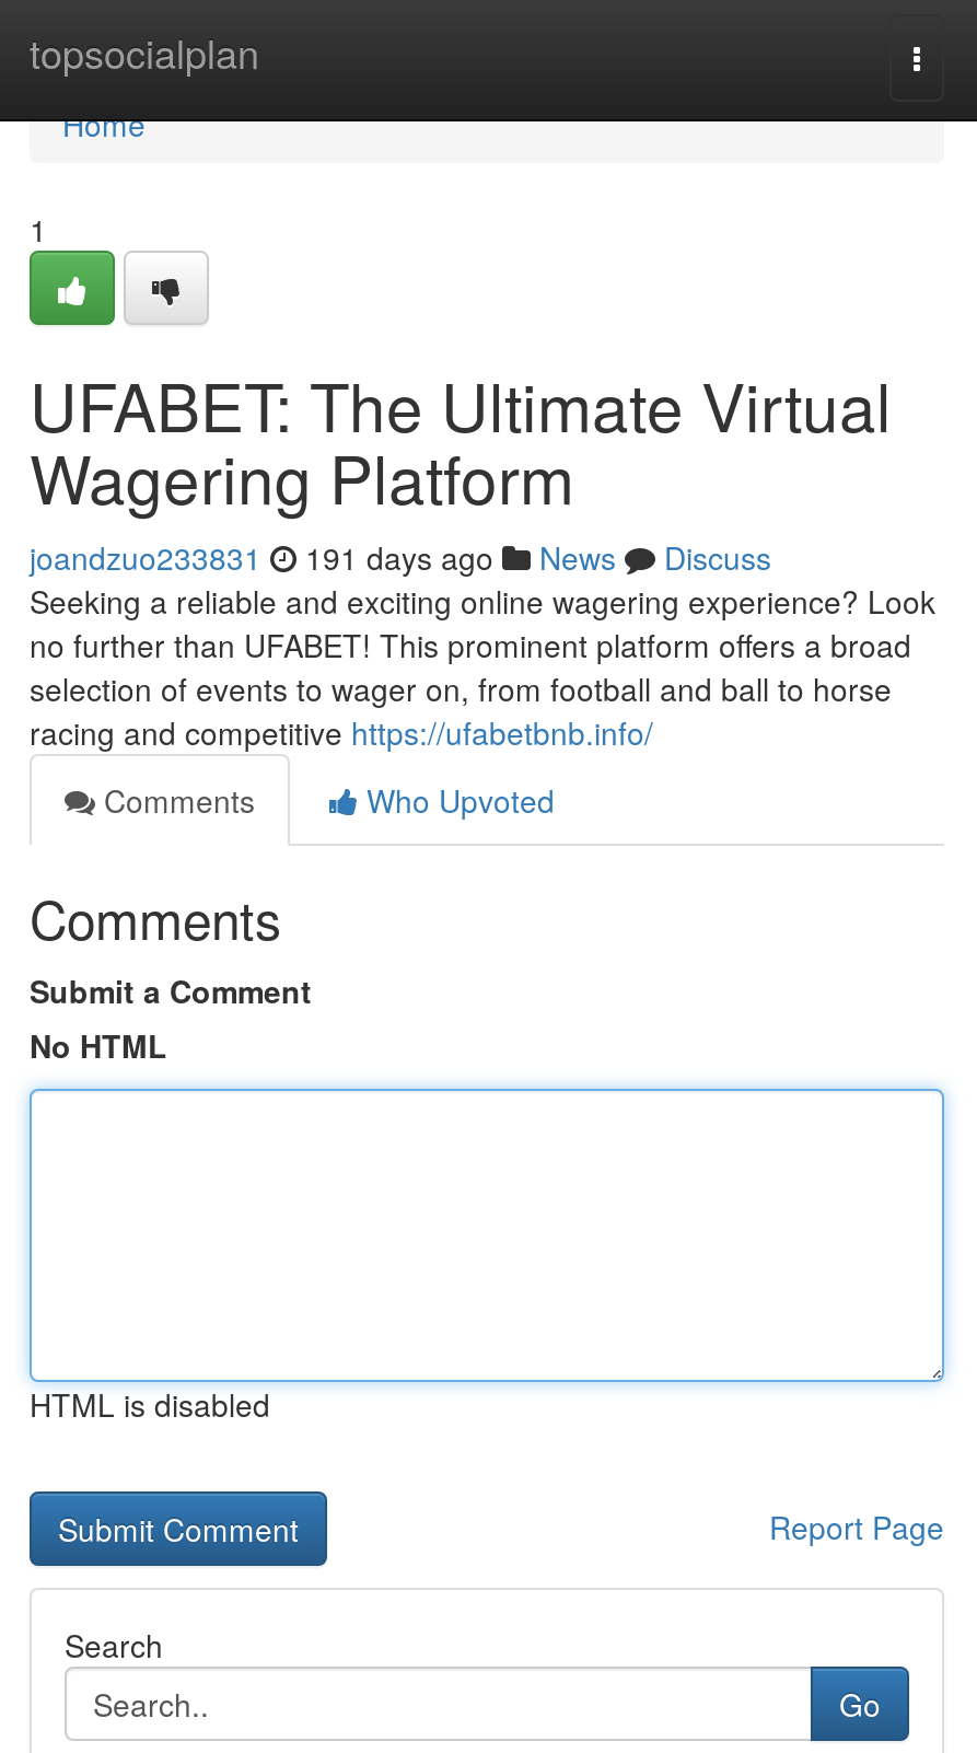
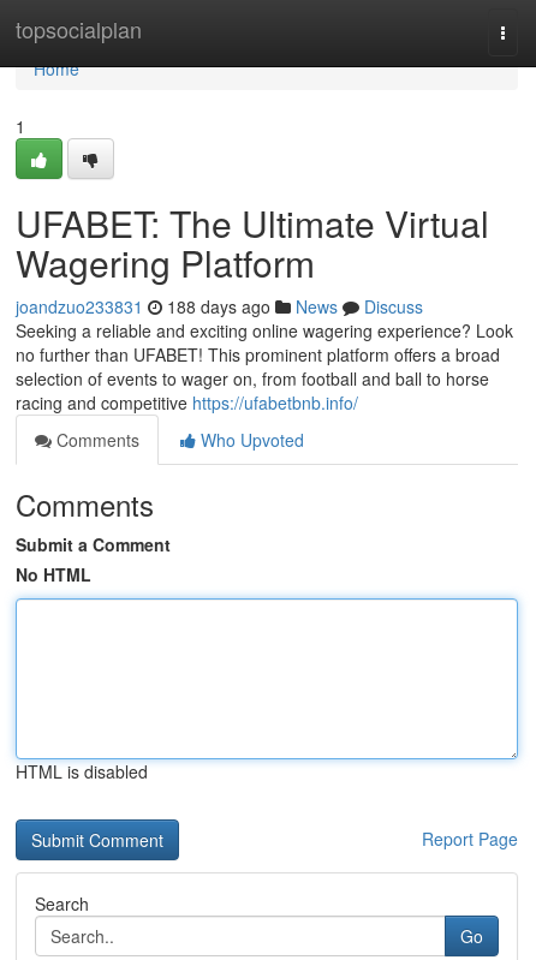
[30,535,771,579] joandzuo233831 191 days ago News Discuss -> [16,294,423,318] joandzuo233831 188 days ago News Discuss

